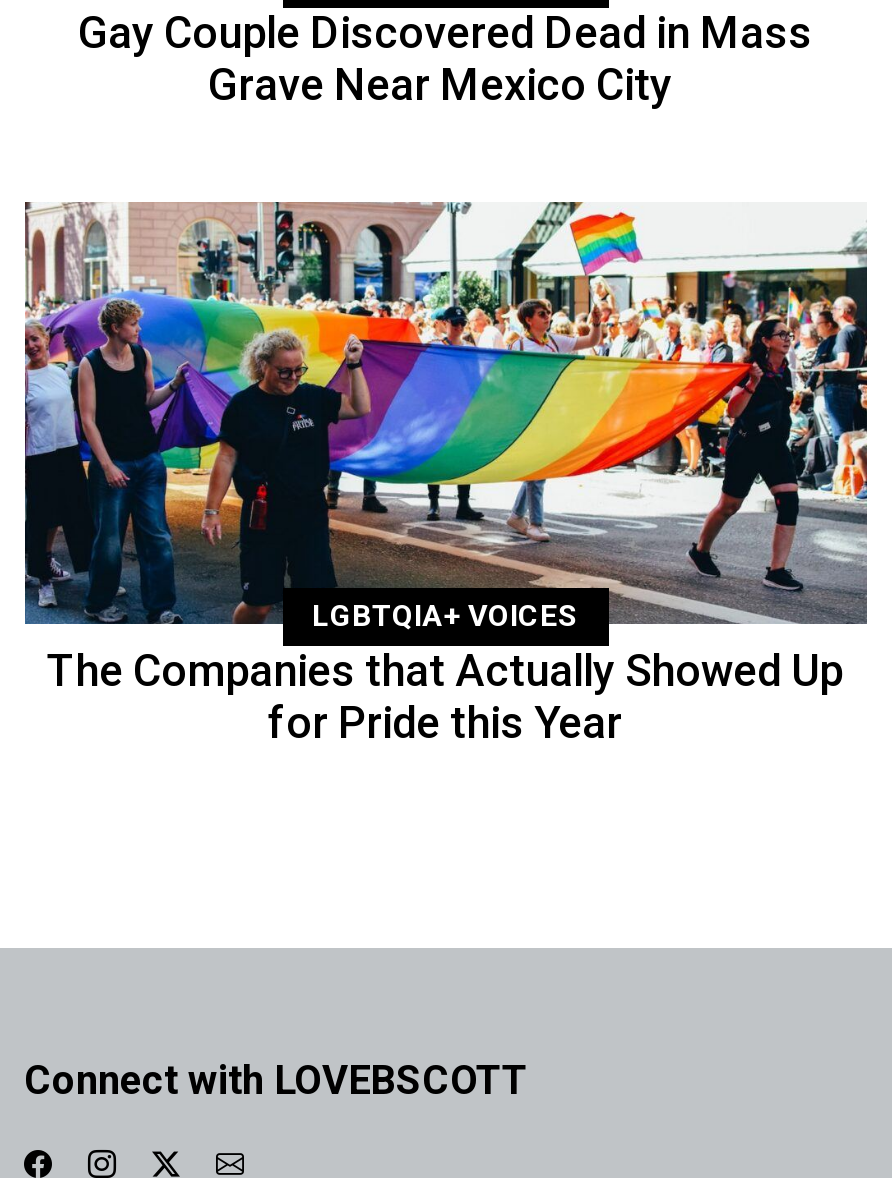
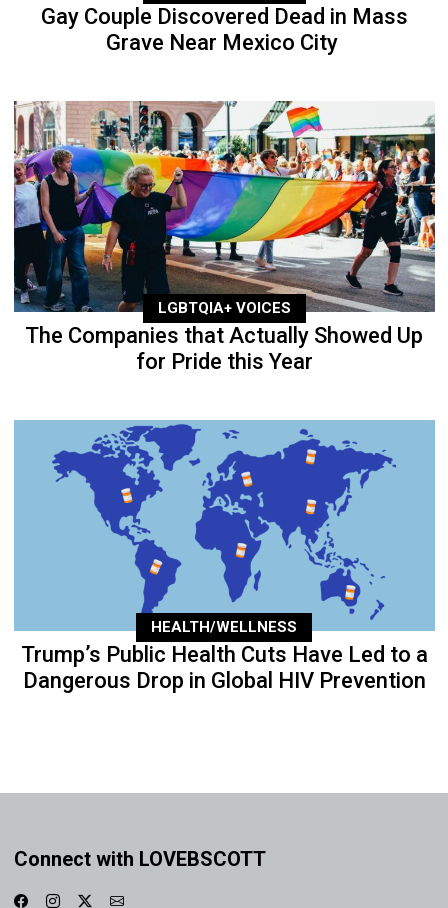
none -> [14,420,435,693] [image] | HEALTH/WELLNESS | Trump’s Public Health Cuts Have Led to a | Dangerous Drop in Global HIV Prevention

